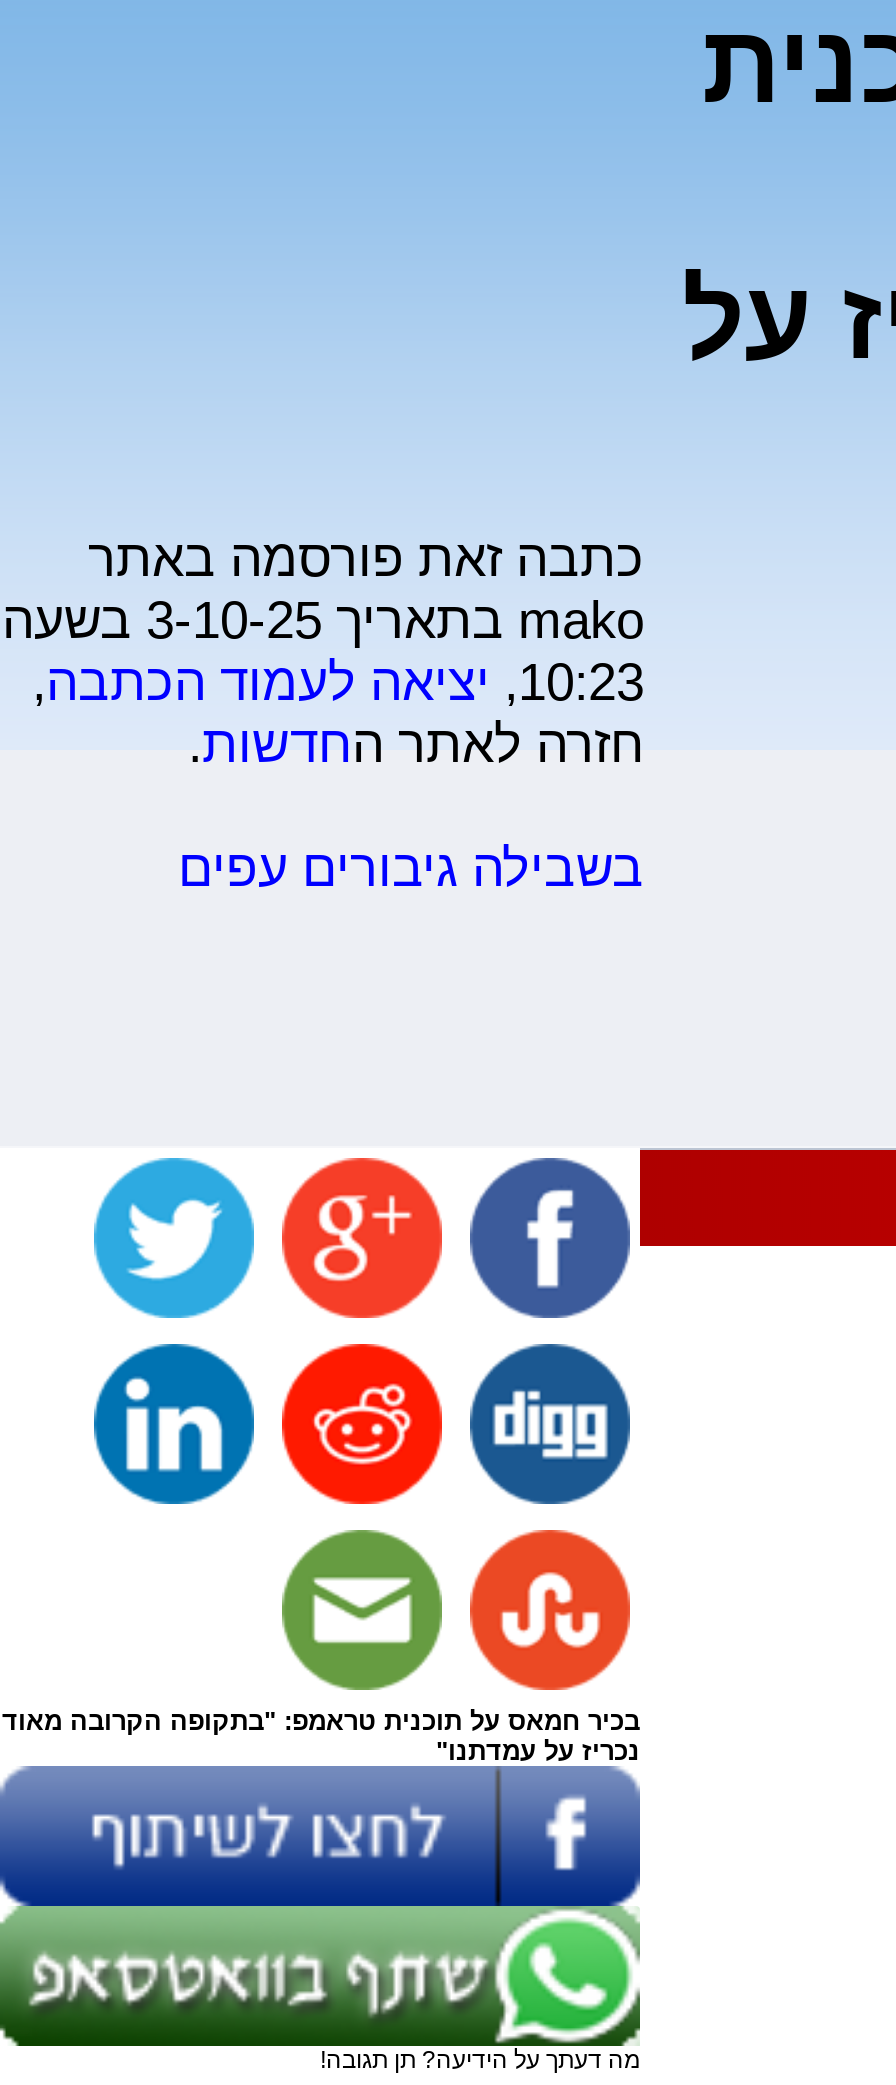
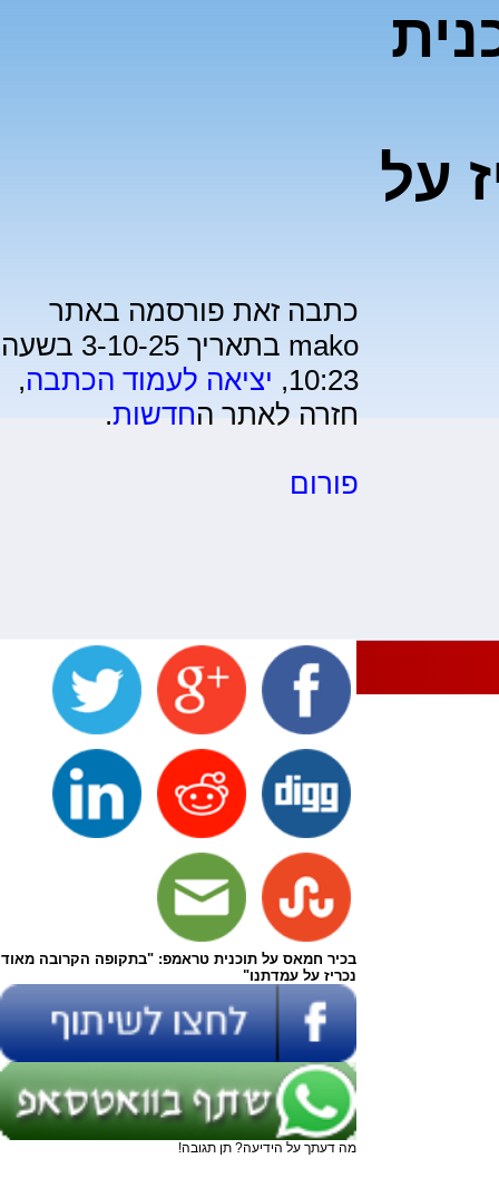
[178,838,644,898] בשבילה גיבורים עפים -> [290,467,359,500] פורום

